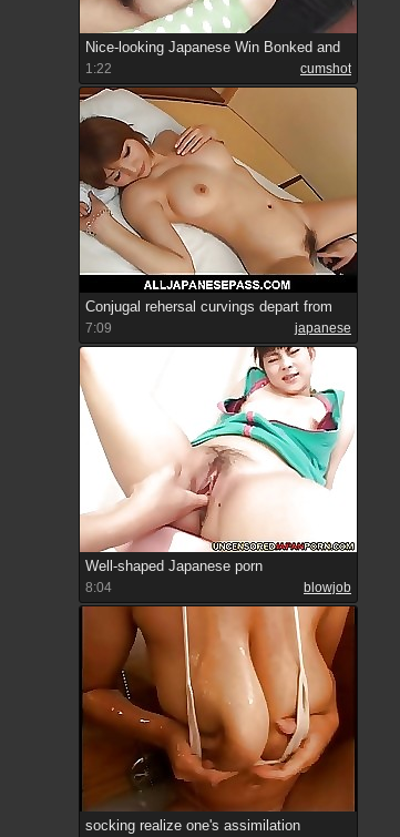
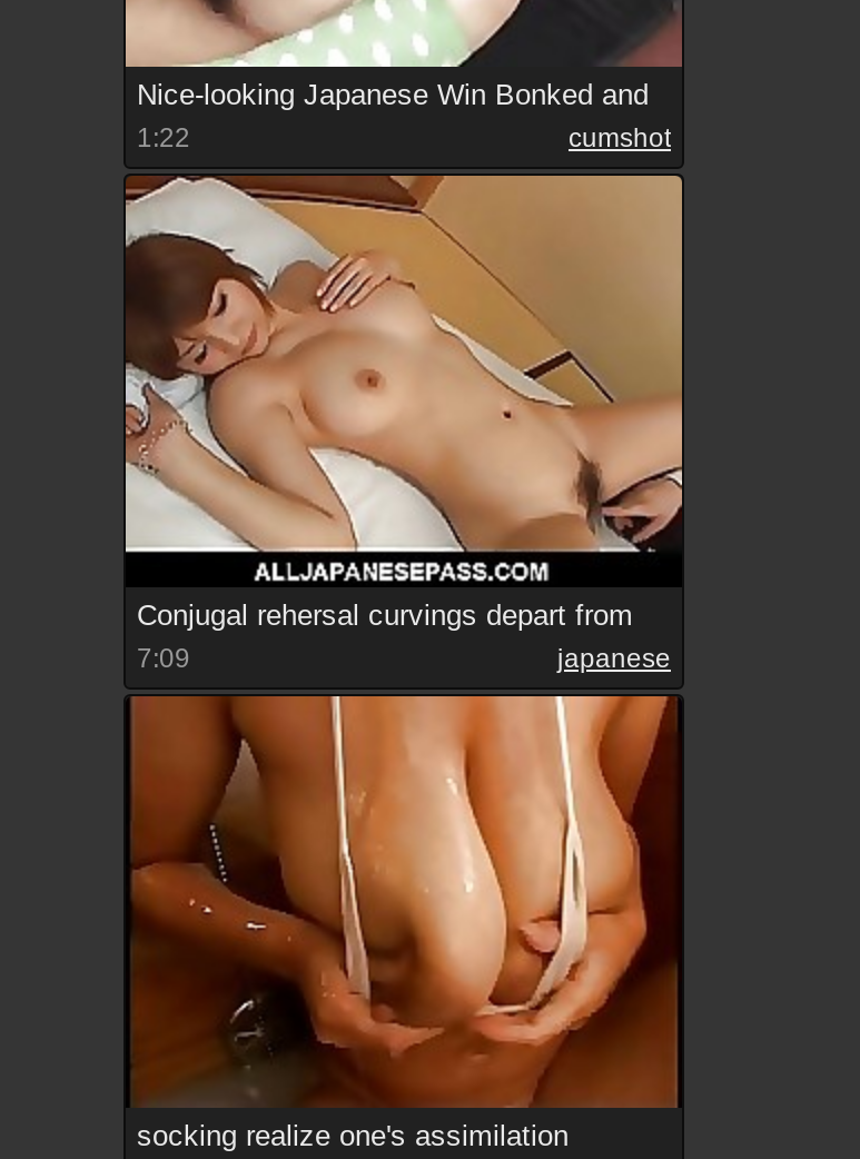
[79,346,358,595] [image] | Well-shaped Japanese porn | 8:04 | blowjob -> none

